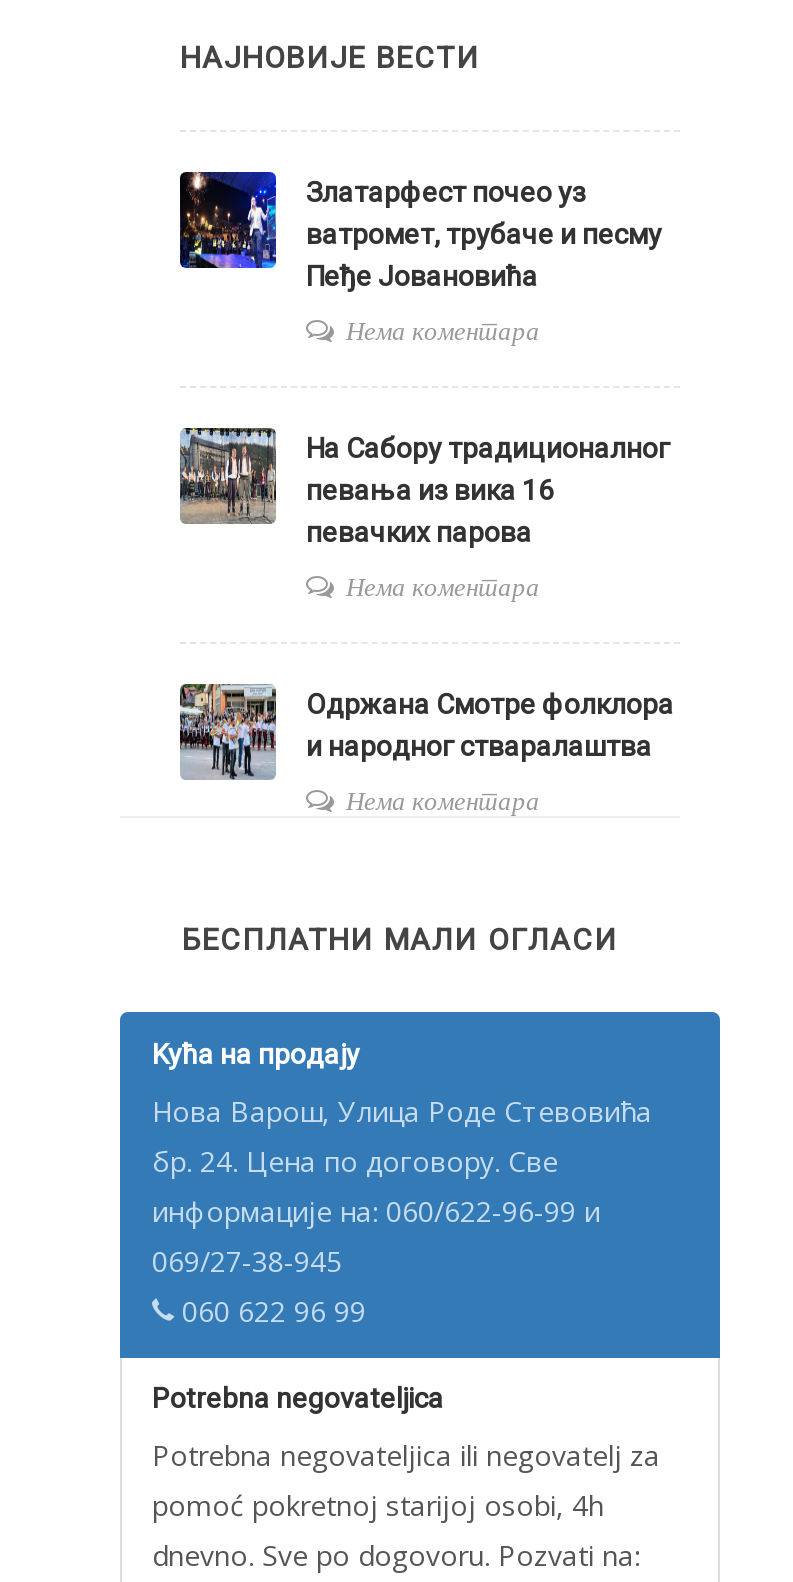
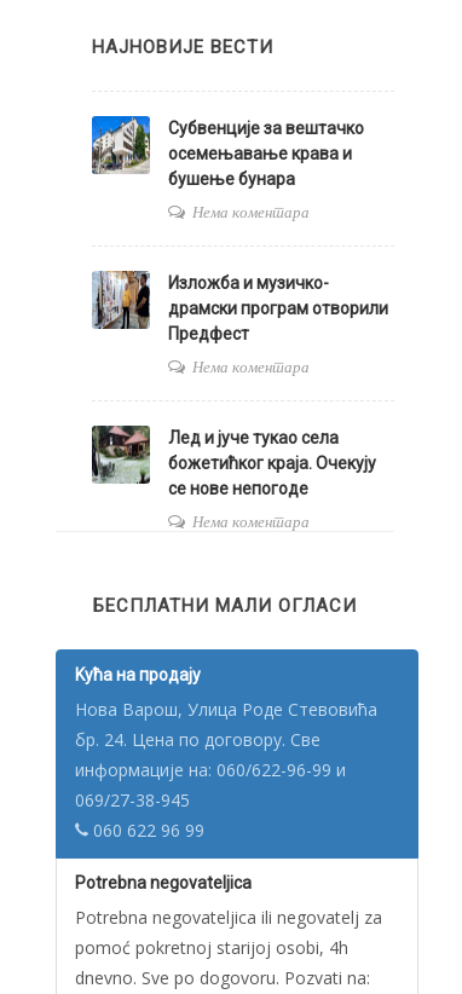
[178,170,662,292] [image] | Златарфест почео уз | ватромет, трубаче и песму | Пеђе Јовановића -> [91,115,364,189] [image] | Субвенције за вештачко | осемењавање крава и | бушење бунара
[180,426,670,548] [image] | На Сабору традиционалног | певања из вика 16 | певачких парова -> [92,270,388,343] [image] | Изложба и музичко- | драмски програм отворили | Предфест
[178,684,674,780] [image] | Одржана Смотре фолклора | и народног стваралаштва -> [92,426,376,498] [image] | Лед и јуче тукао села | божетићког краја. Очекују | се нове непогоде

